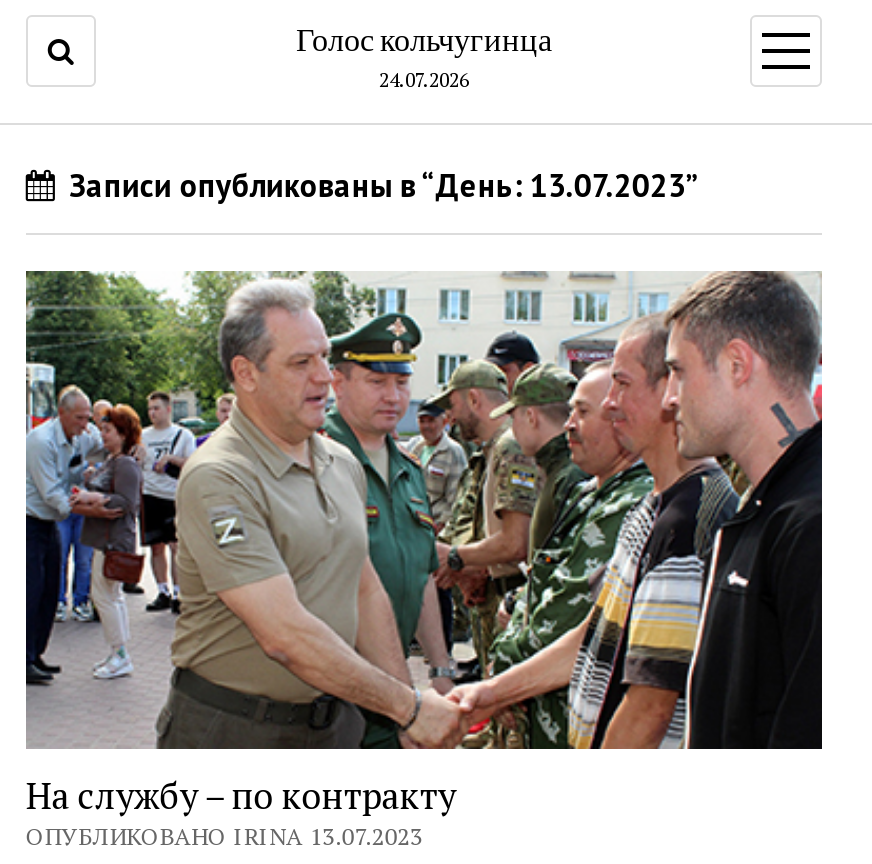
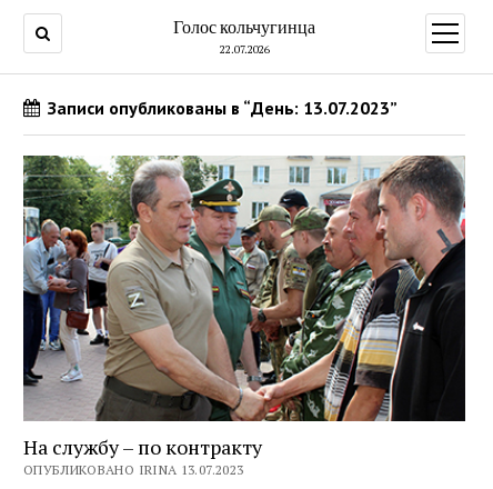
[379,67,469,93] 24.07.2026 -> [219,42,269,57] 22.07.2026

